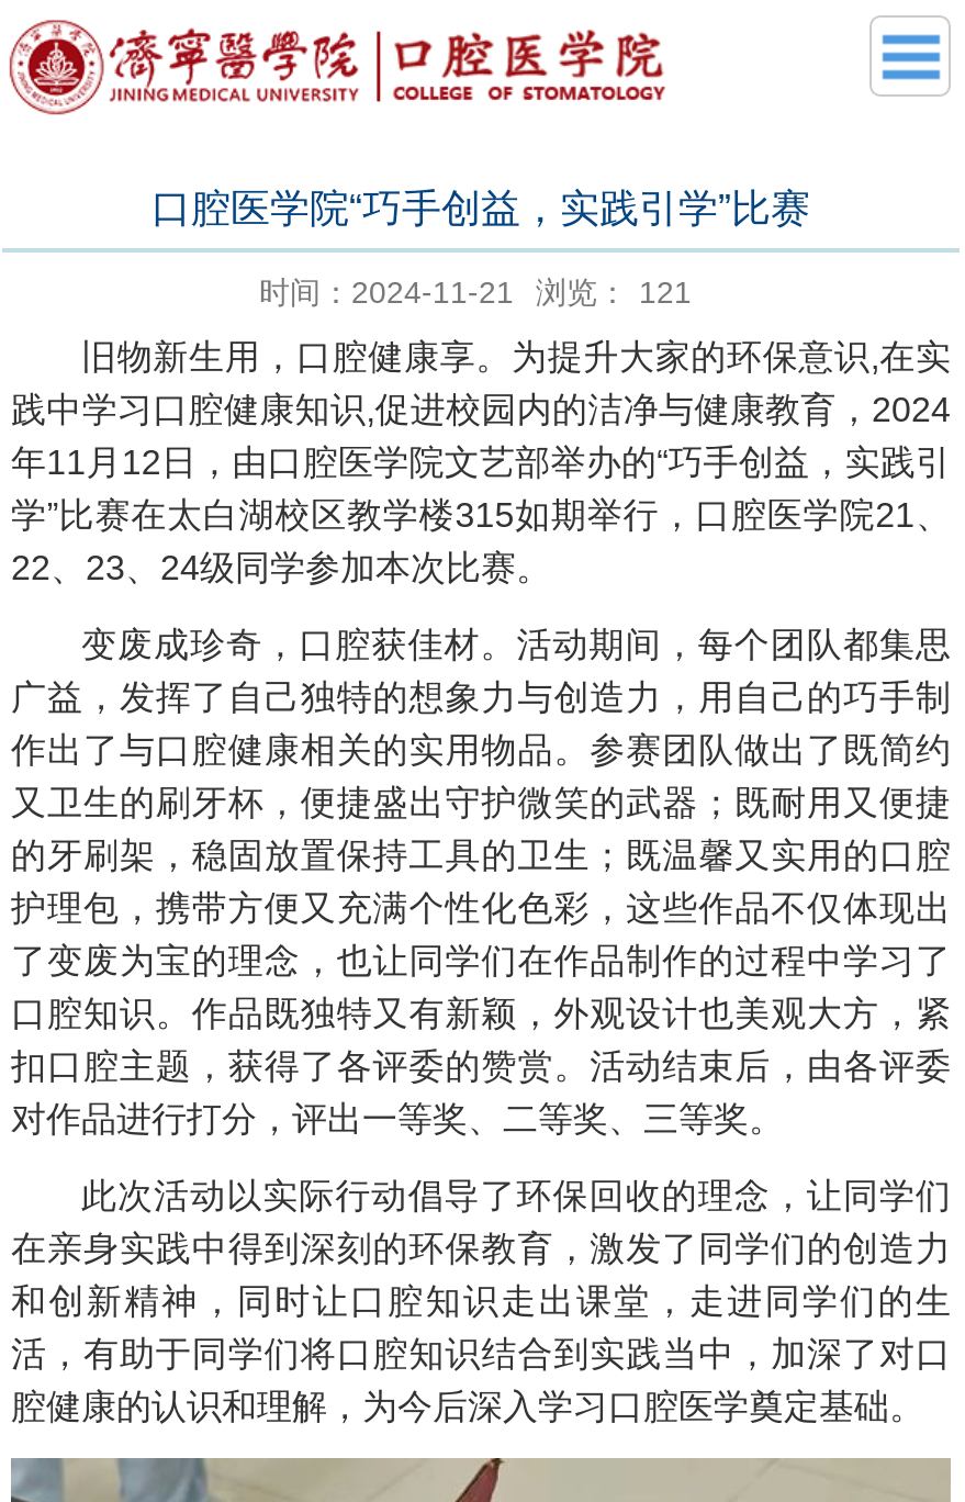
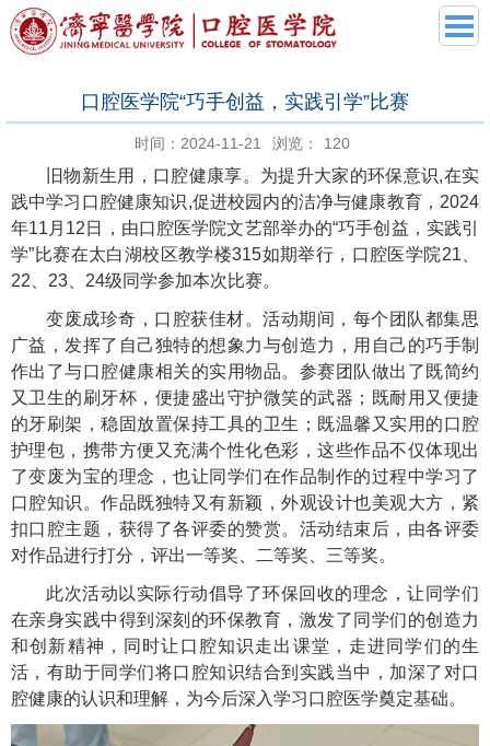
[259,274,692,309] 时间：2024-11-21 浏览： 121 -> [135,134,350,152] 时间：2024-11-21 浏览： 120

